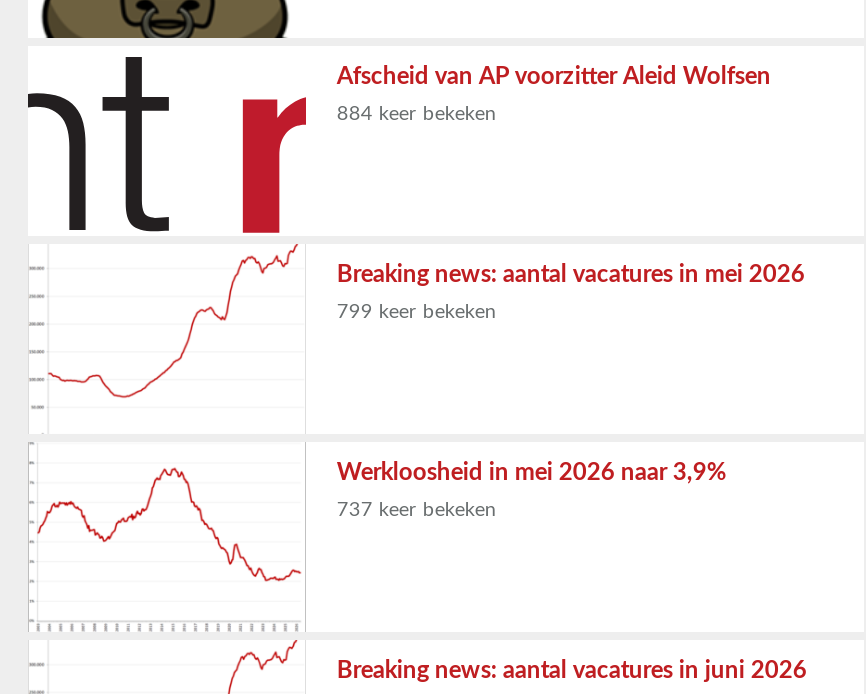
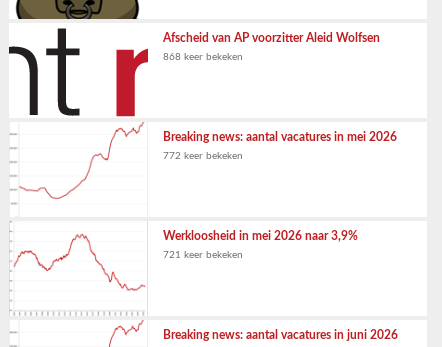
[337,105,497,125] 884 keer bekeken -> [163,52,243,62] 868 keer bekeken
[337,303,497,323] 799 keer bekeken -> [163,151,243,161] 772 keer bekeken
[337,501,497,521] 737 keer bekeken -> [163,250,243,260] 721 keer bekeken

